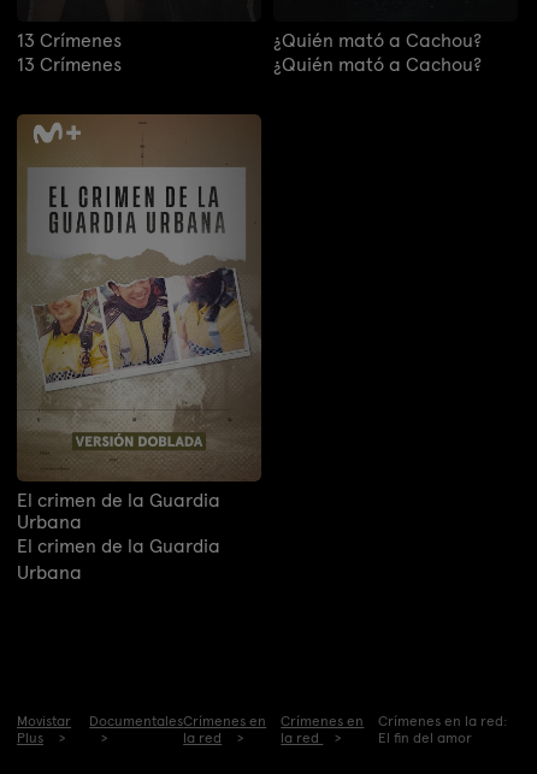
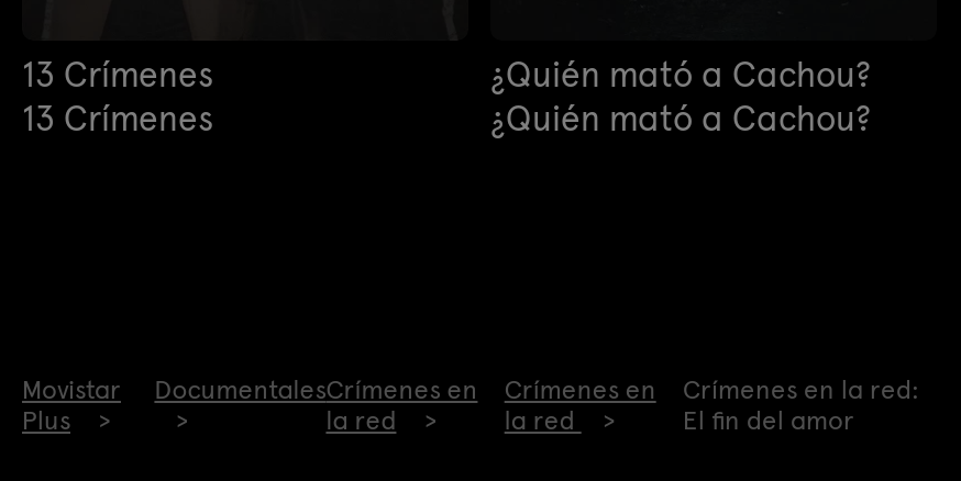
[16,114,262,584] [image] | El crimen de la Guardia | Urbana | El crimen de la Guardia | Urbana -> none

